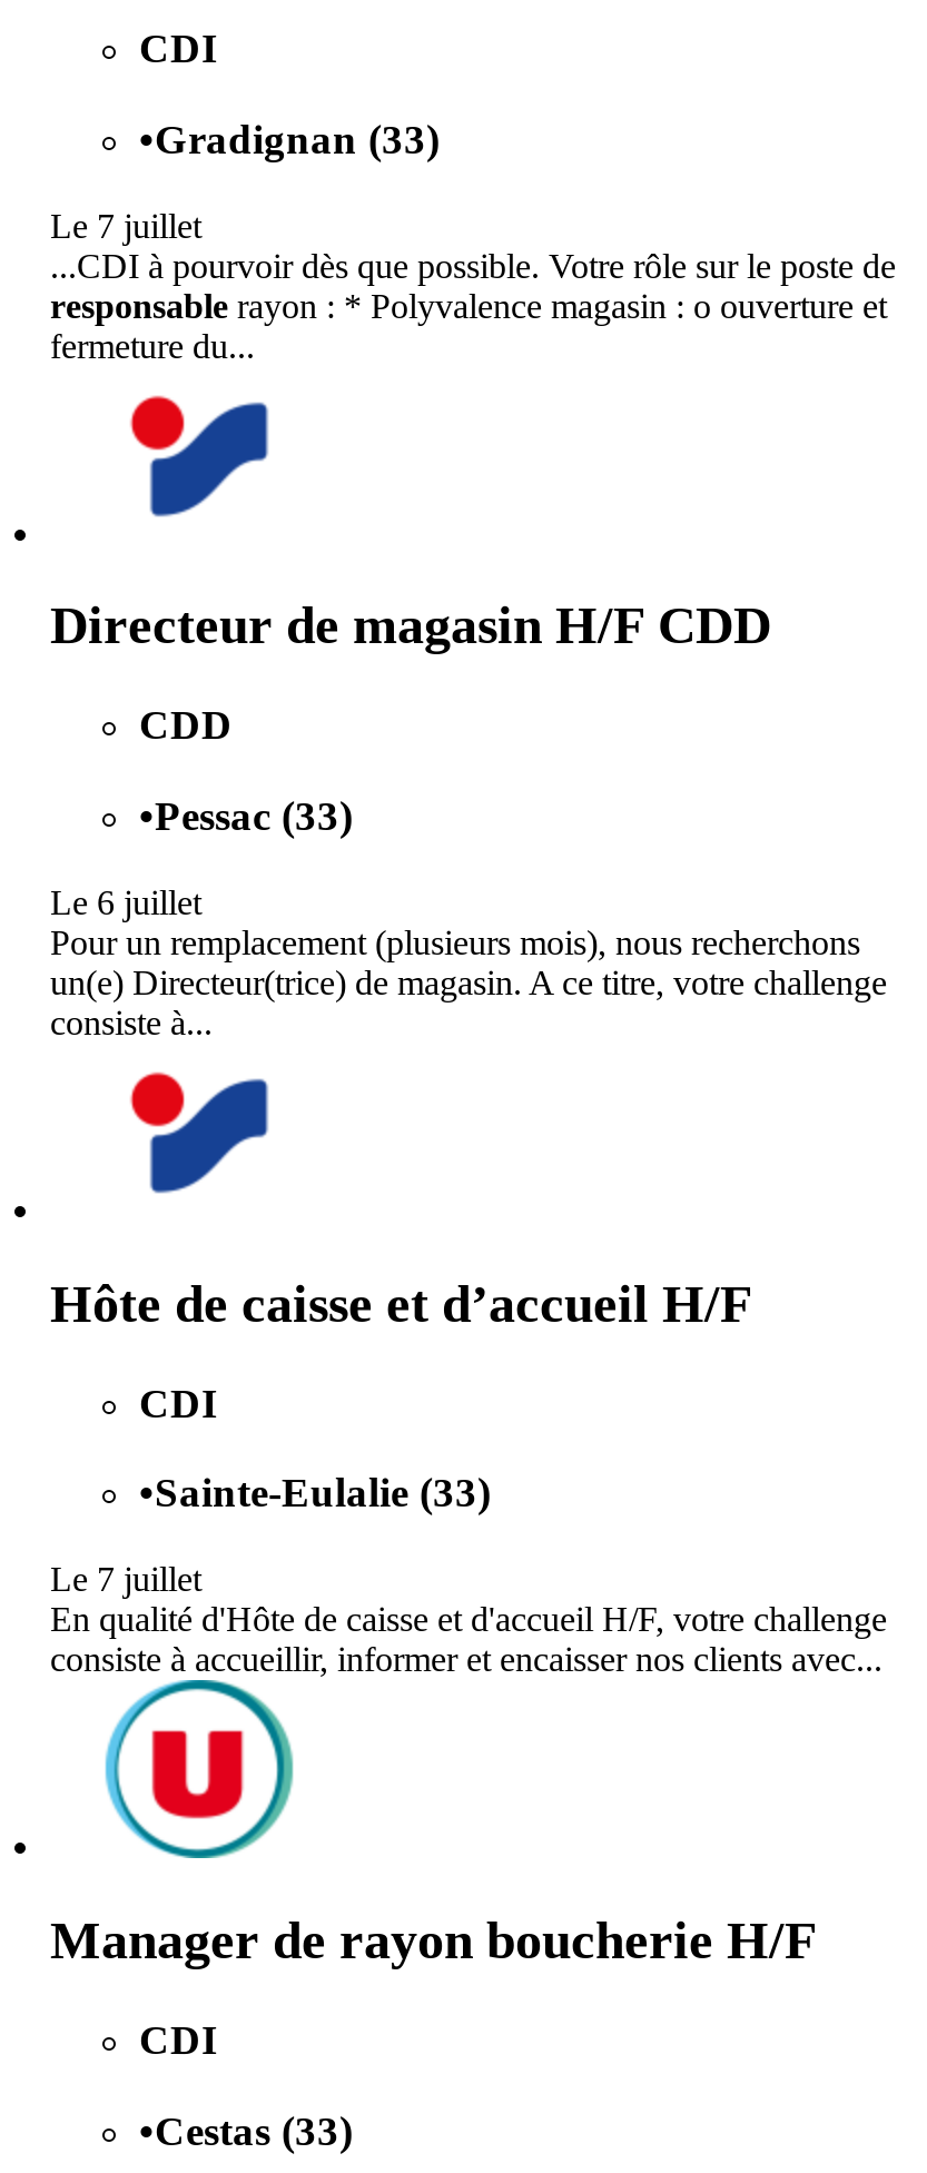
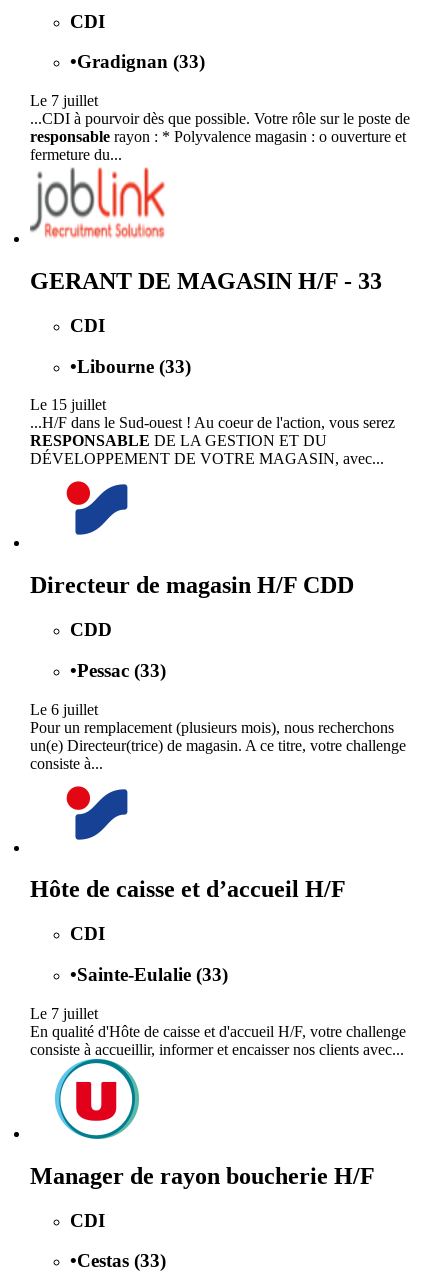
none -> [29,167,395,467] [image] | GERANT DE MAGASIN H/F - 33 | CDI | •Libourne (33) | Le 15 juillet | ...H/F dans le Sud-ouest ! Au coeur de l'action, vous serez | RESPONSABLE DE LA GESTION ET DU | DÉVELOPPEMENT DE VOTRE MAGASIN, avec...

